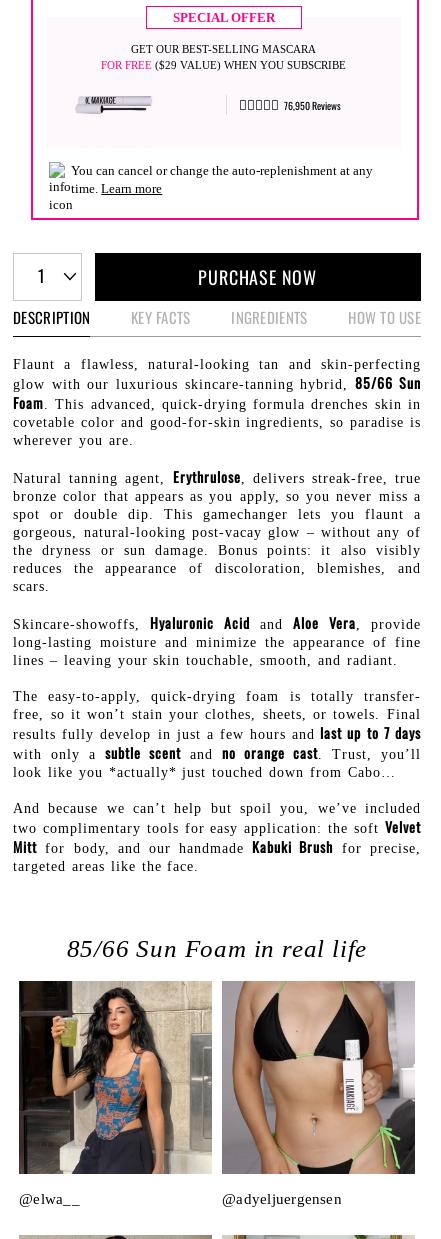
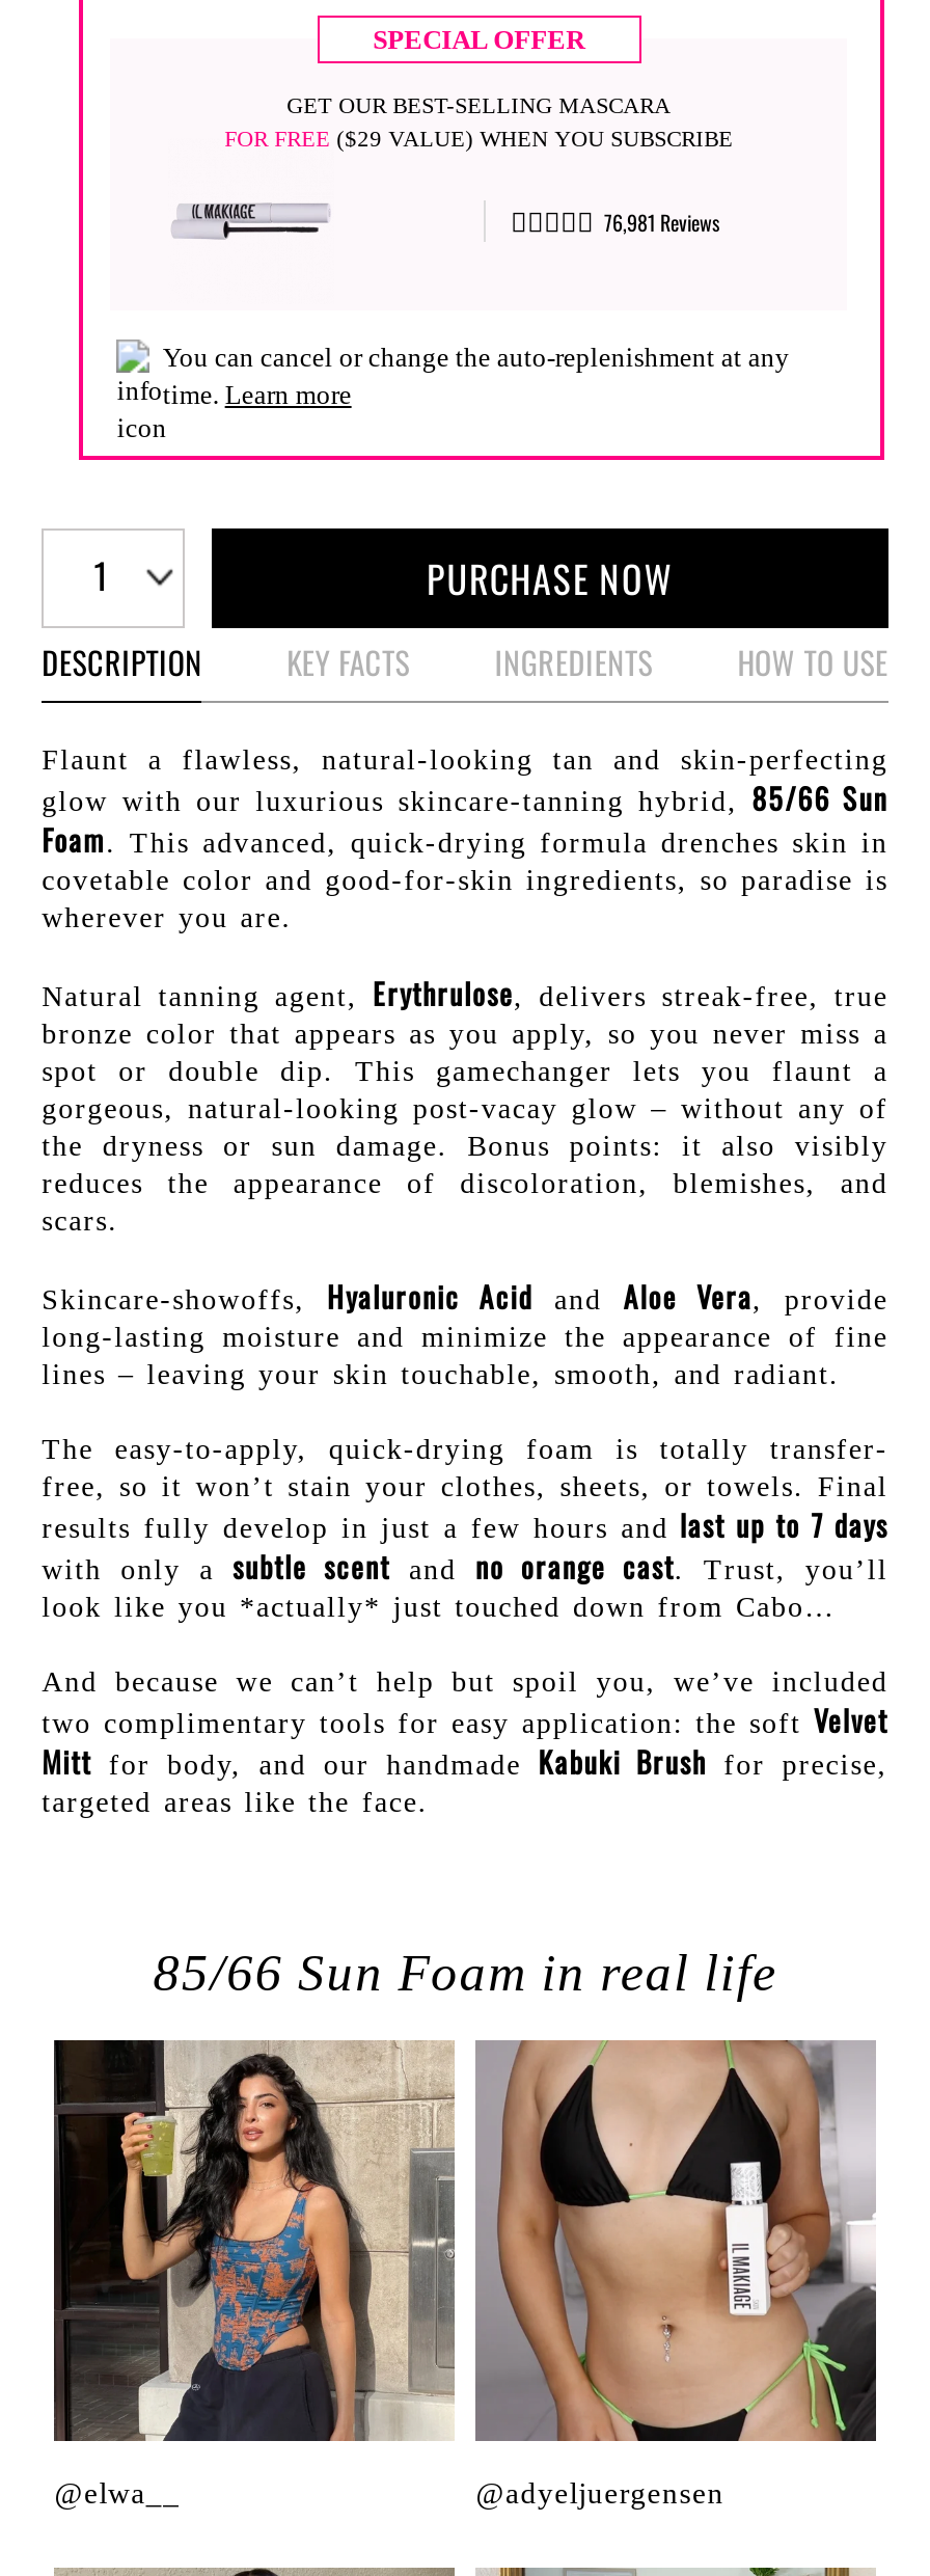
[283,98,340,113] 76,950 Reviews -> [604,208,720,239] 76,981 Reviews

